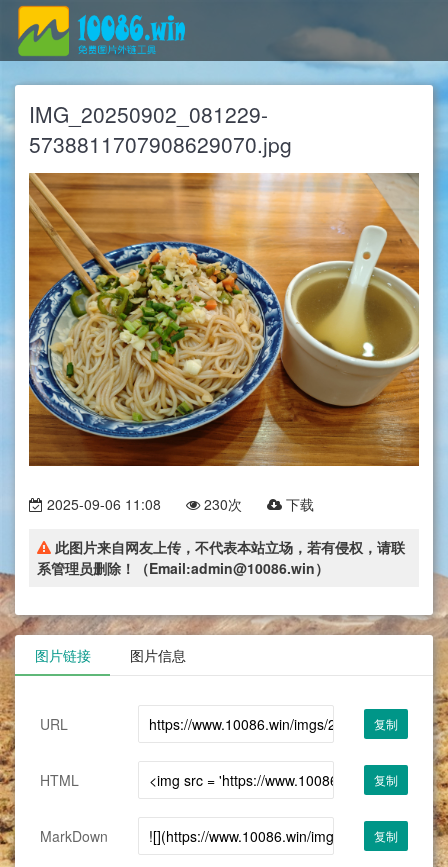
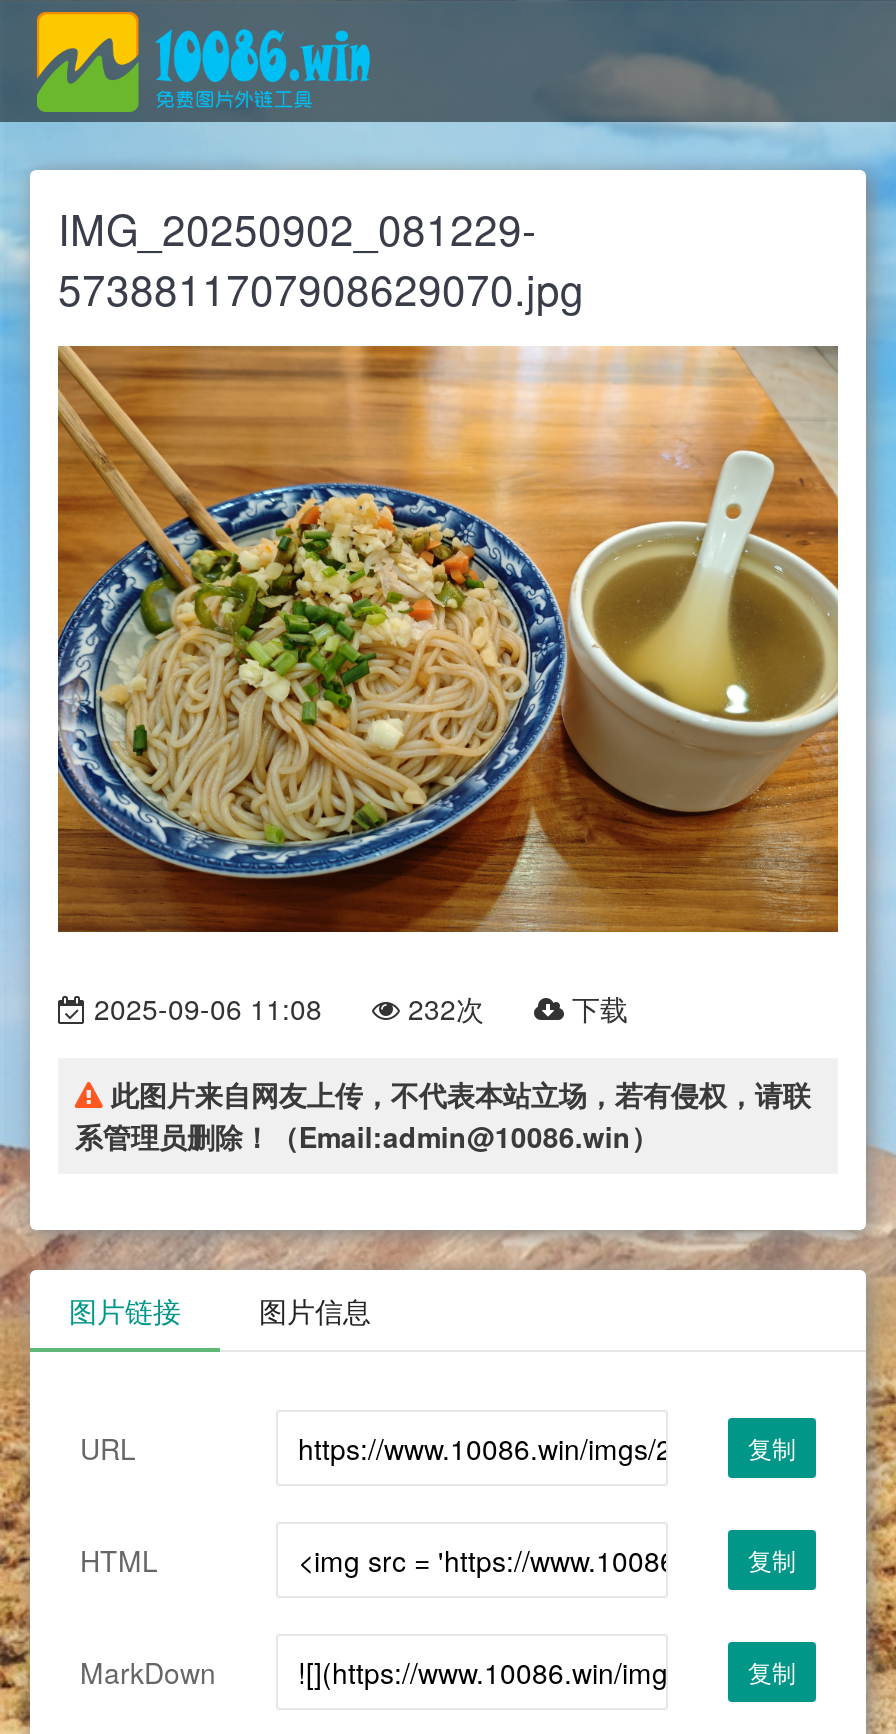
[43,493,314,513] 2025-09-06 11:08 230次 下载 -> [86,987,628,1027] 2025-09-06 11:08 232次 下载

